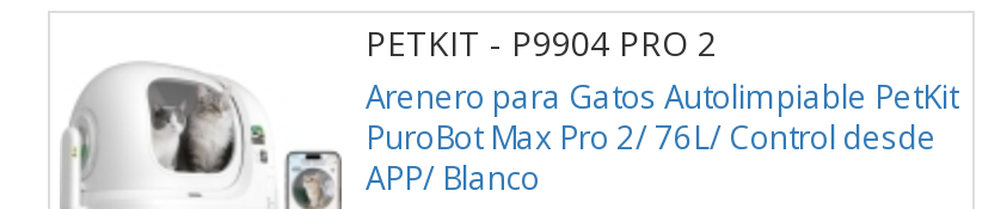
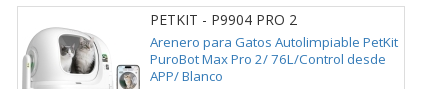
[366,117,937,160] PuroBot Max Pro 2/ 76L/ Control desde -> [150,50,386,68] PuroBot Max Pro 2/ 76L/Control desde

